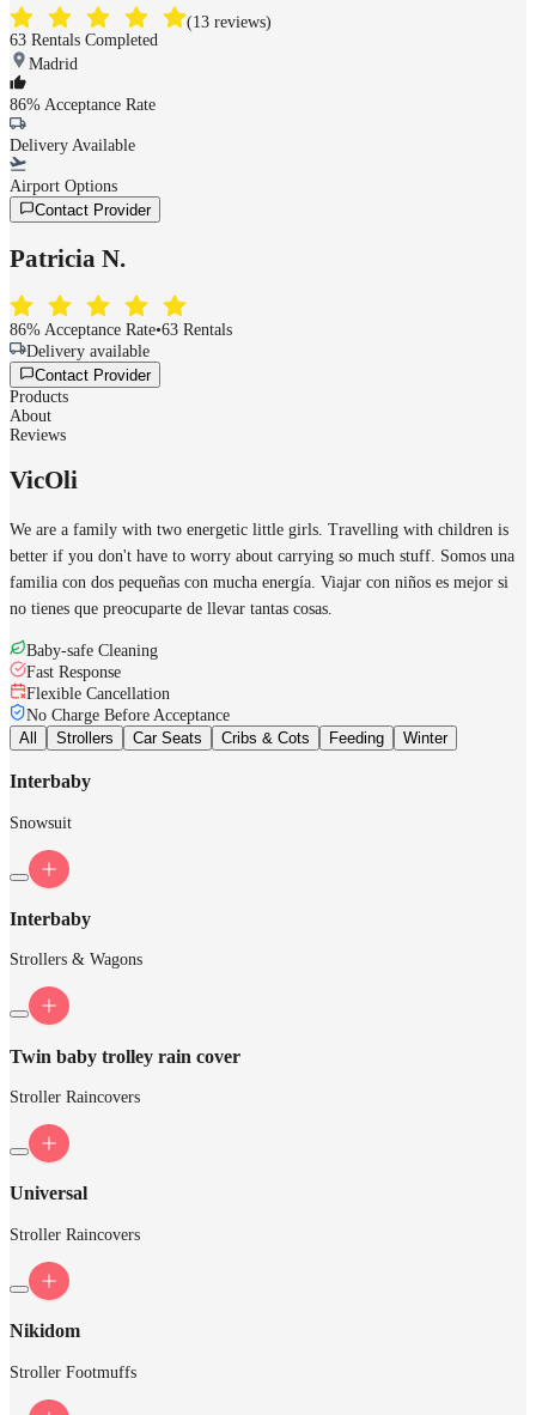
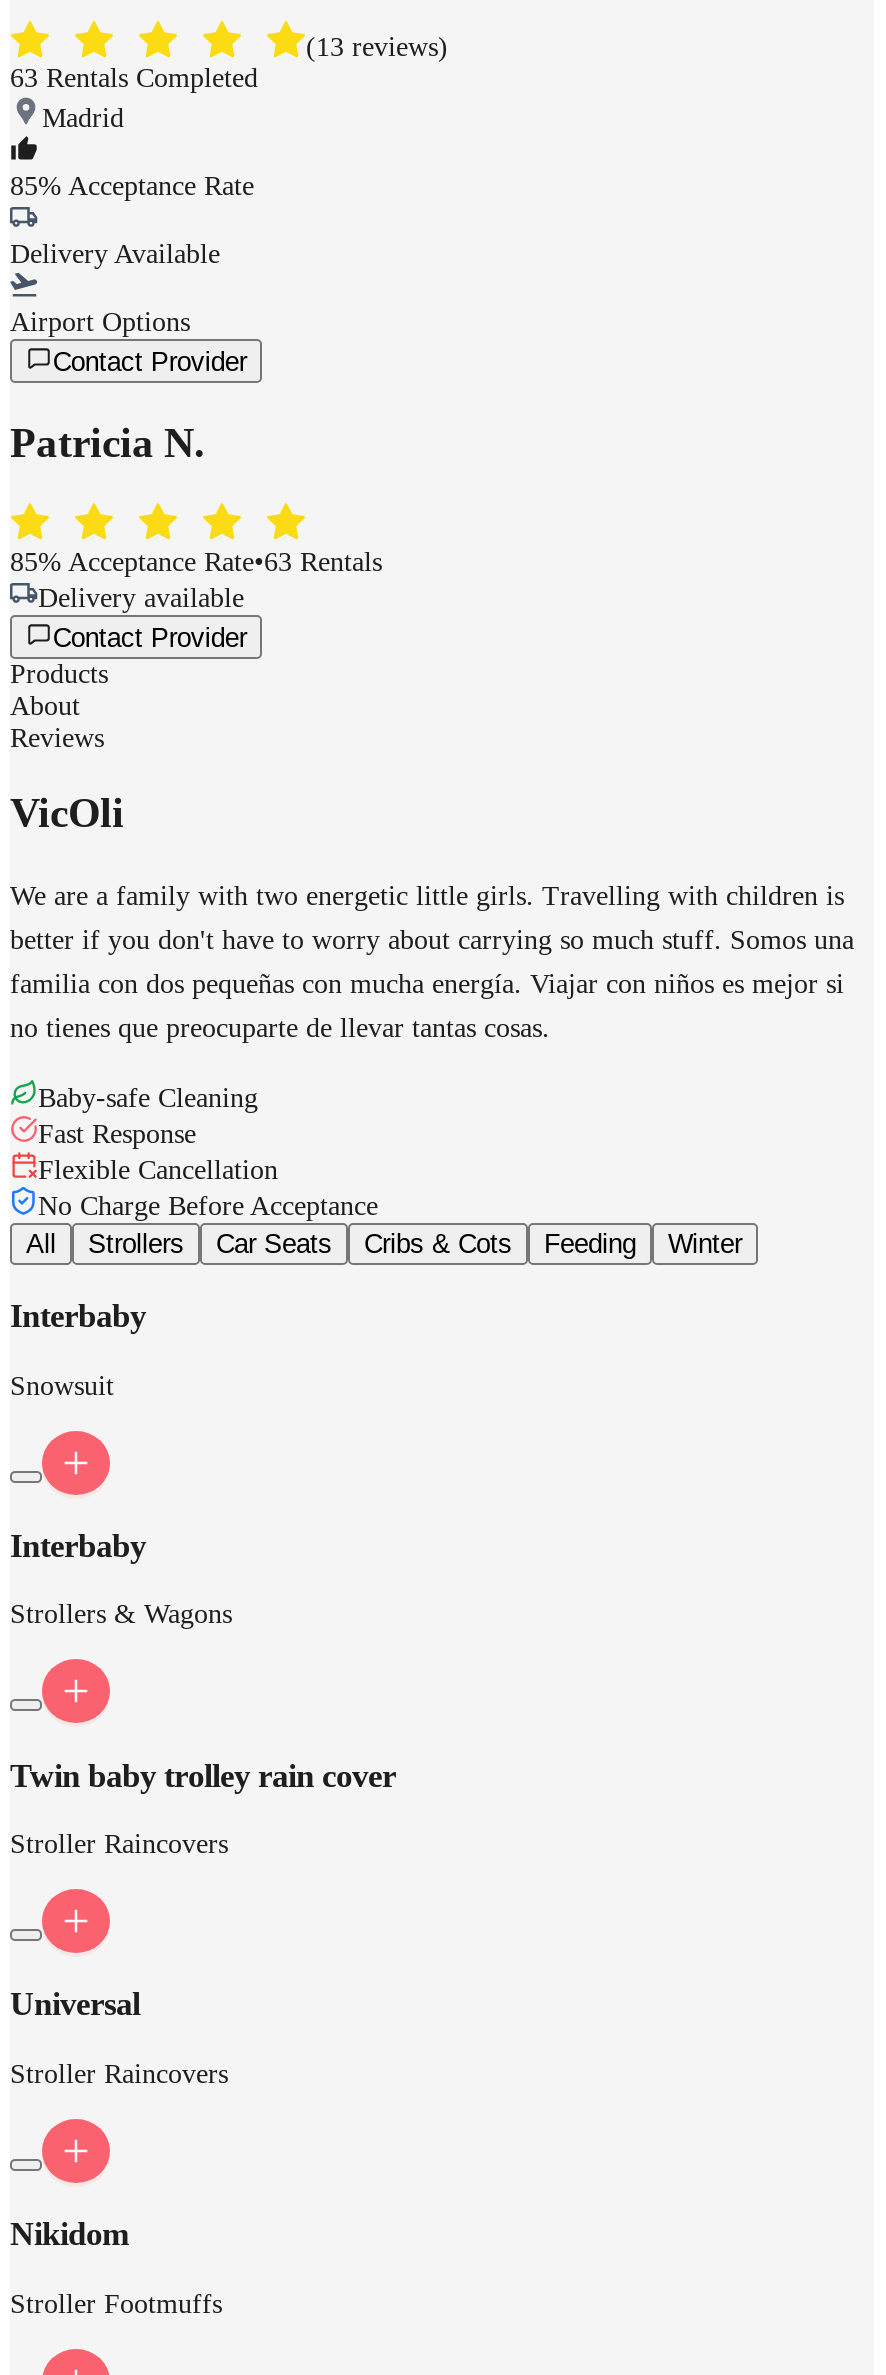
[10,96,156,114] 86% Acceptance Rate -> [10,171,254,201] 85% Acceptance Rate
[10,320,232,338] 86% Acceptance Rate•63 Rentals -> [10,546,382,576] 85% Acceptance Rate•63 Rentals

